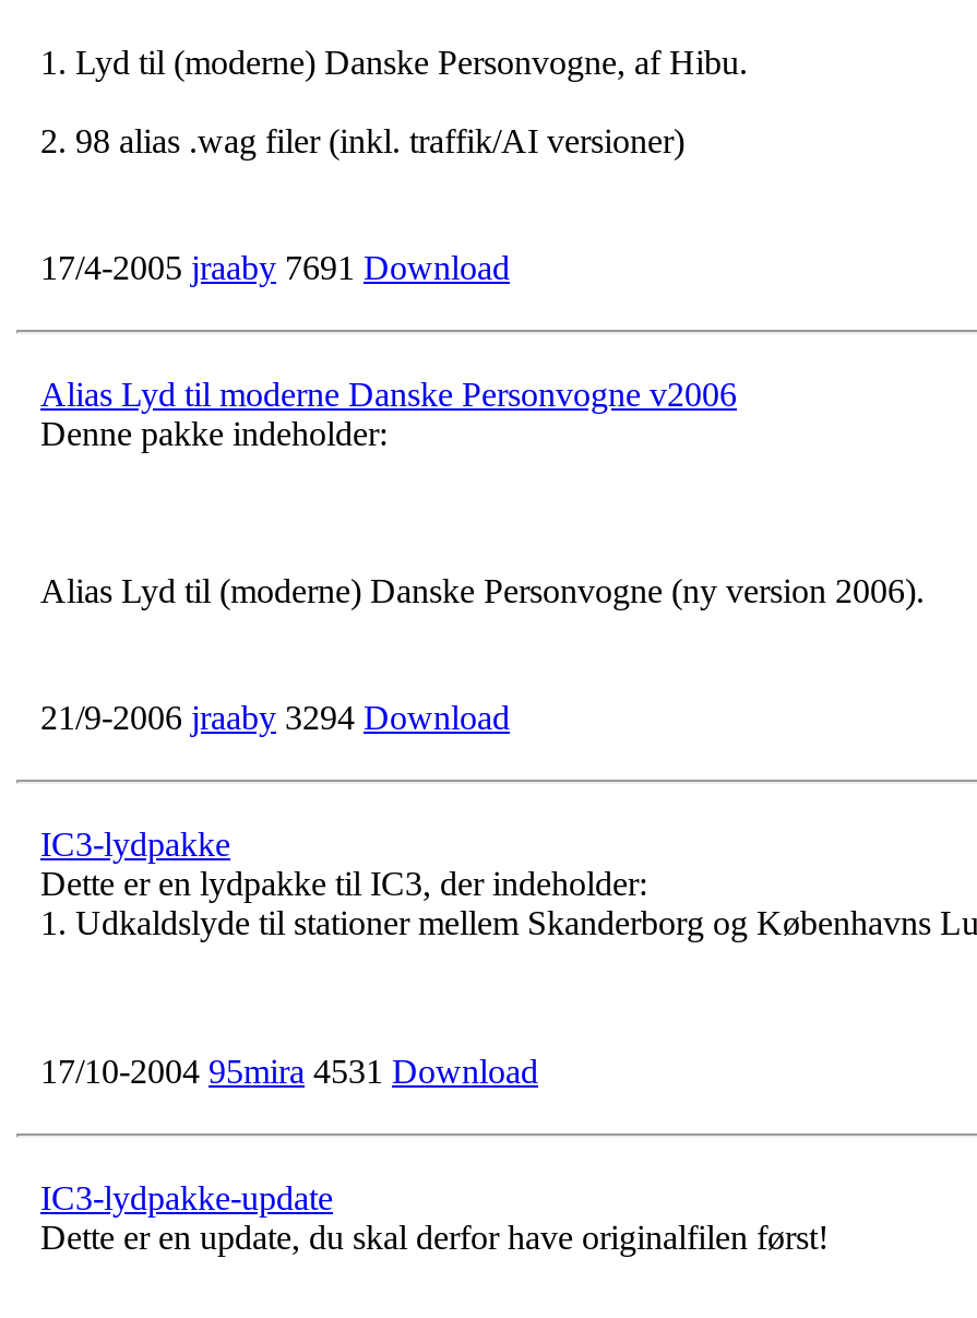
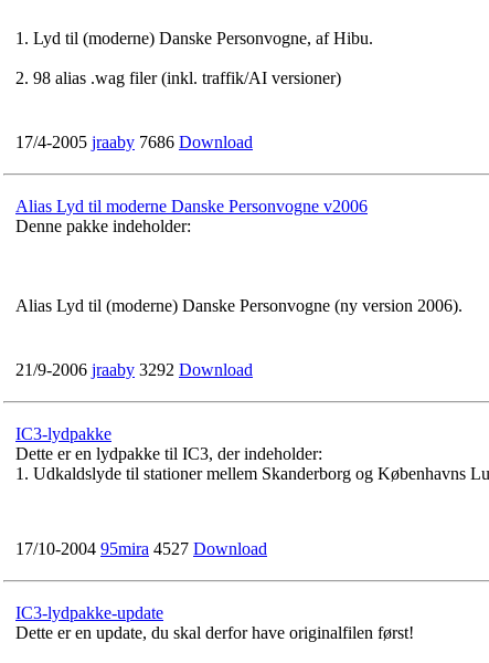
[40,249,510,286] 17/4-2005 jraaby 7691 Download -> [15,133,253,151] 17/4-2005 jraaby 7686 Download
[40,699,510,736] 21/9-2006 jraaby 3294 Download -> [15,360,253,379] 21/9-2006 jraaby 3292 Download
[40,1053,538,1090] 17/10-2004 95mira 4531 Download -> [15,539,267,558] 17/10-2004 95mira 4527 Download

